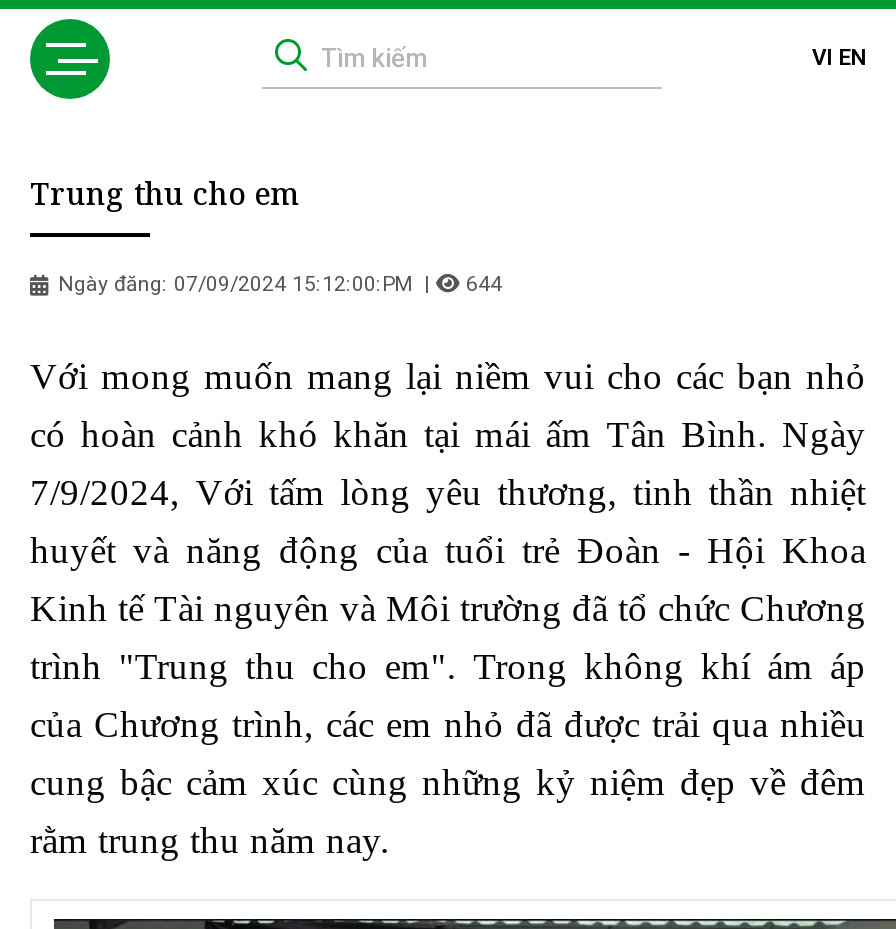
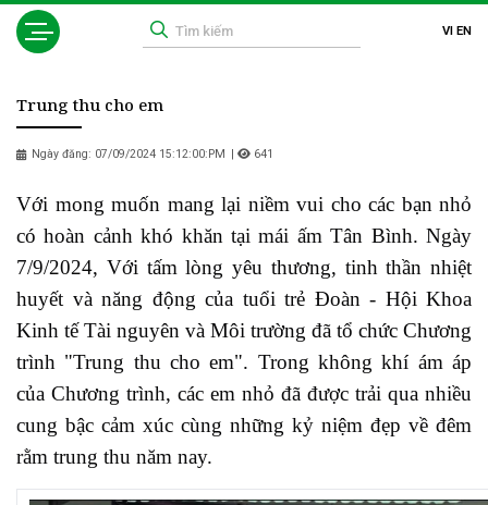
[460,271,502,297] 644 -> [251,147,273,161] 641

